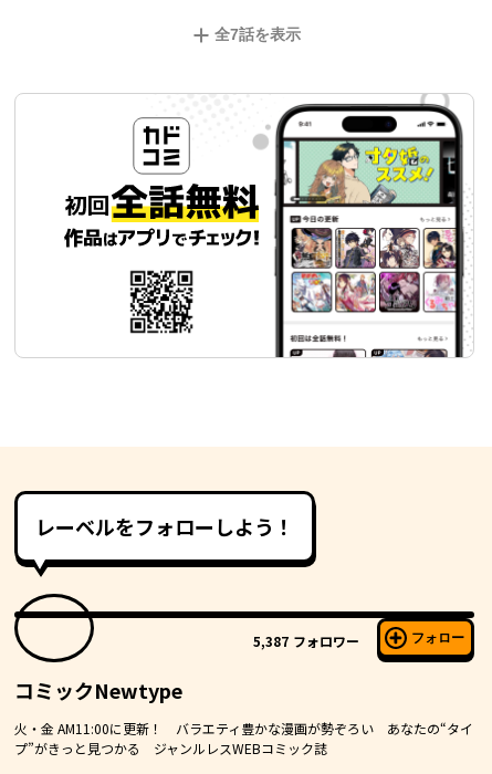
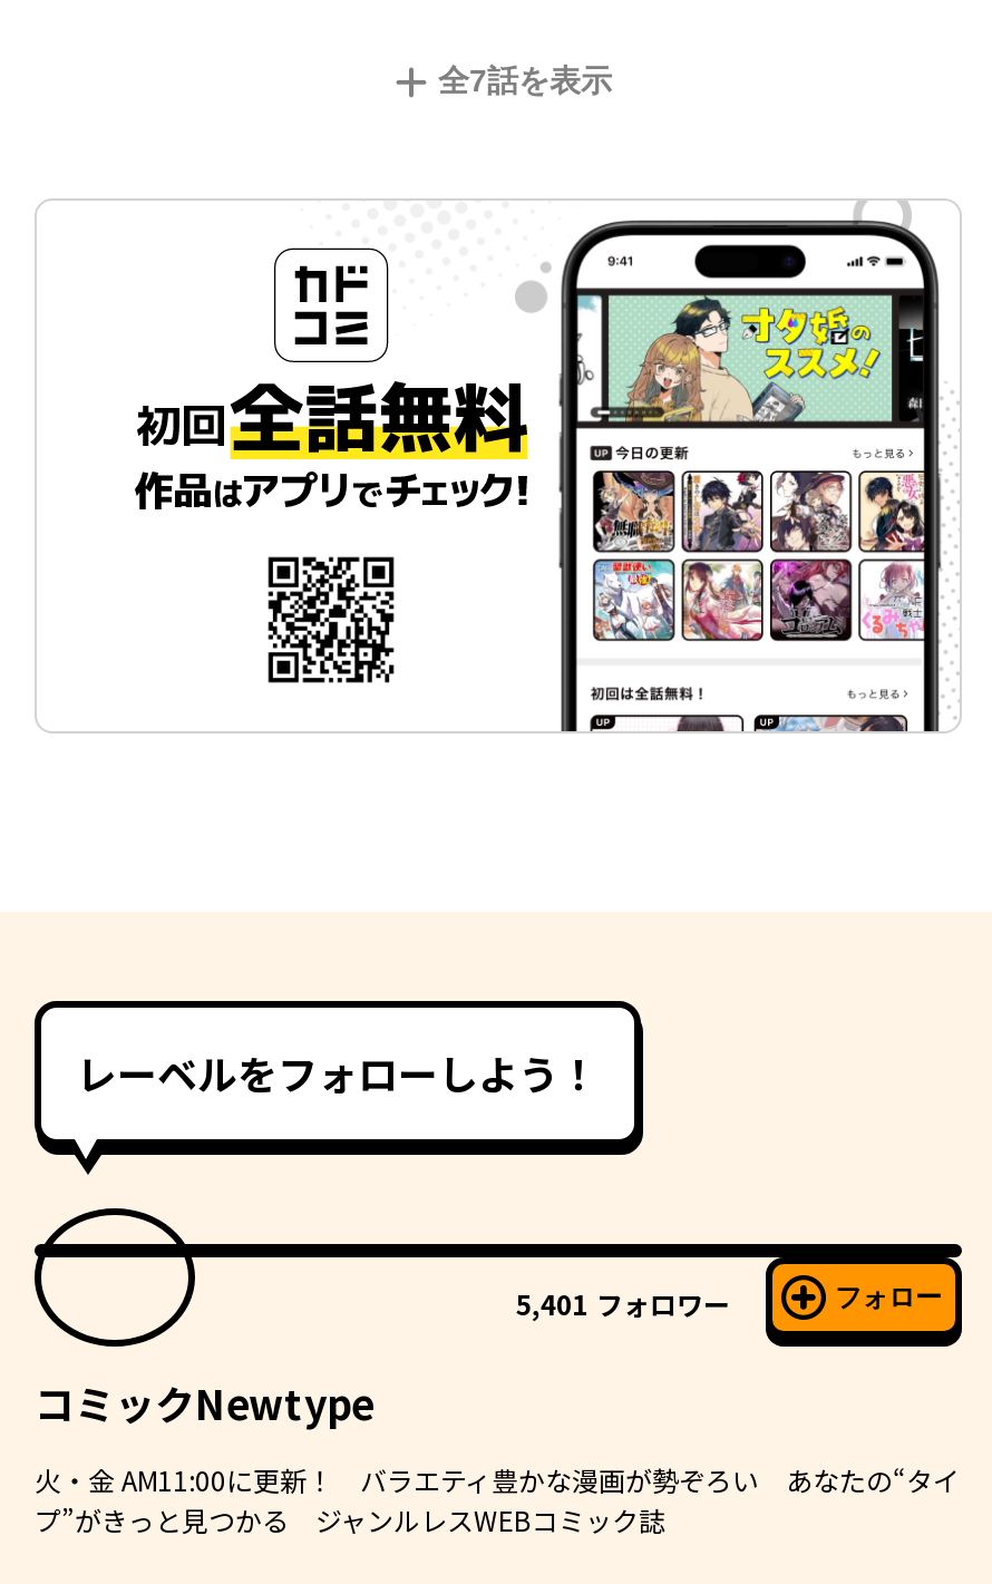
[253,631,359,650] 5,387 フォロワー -> [516,1283,730,1321] 5,401 フォロワー

